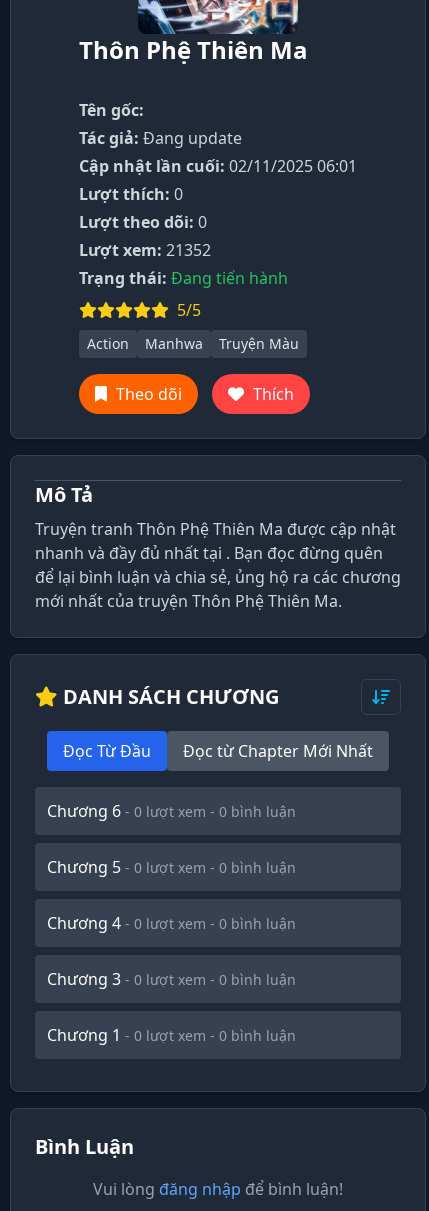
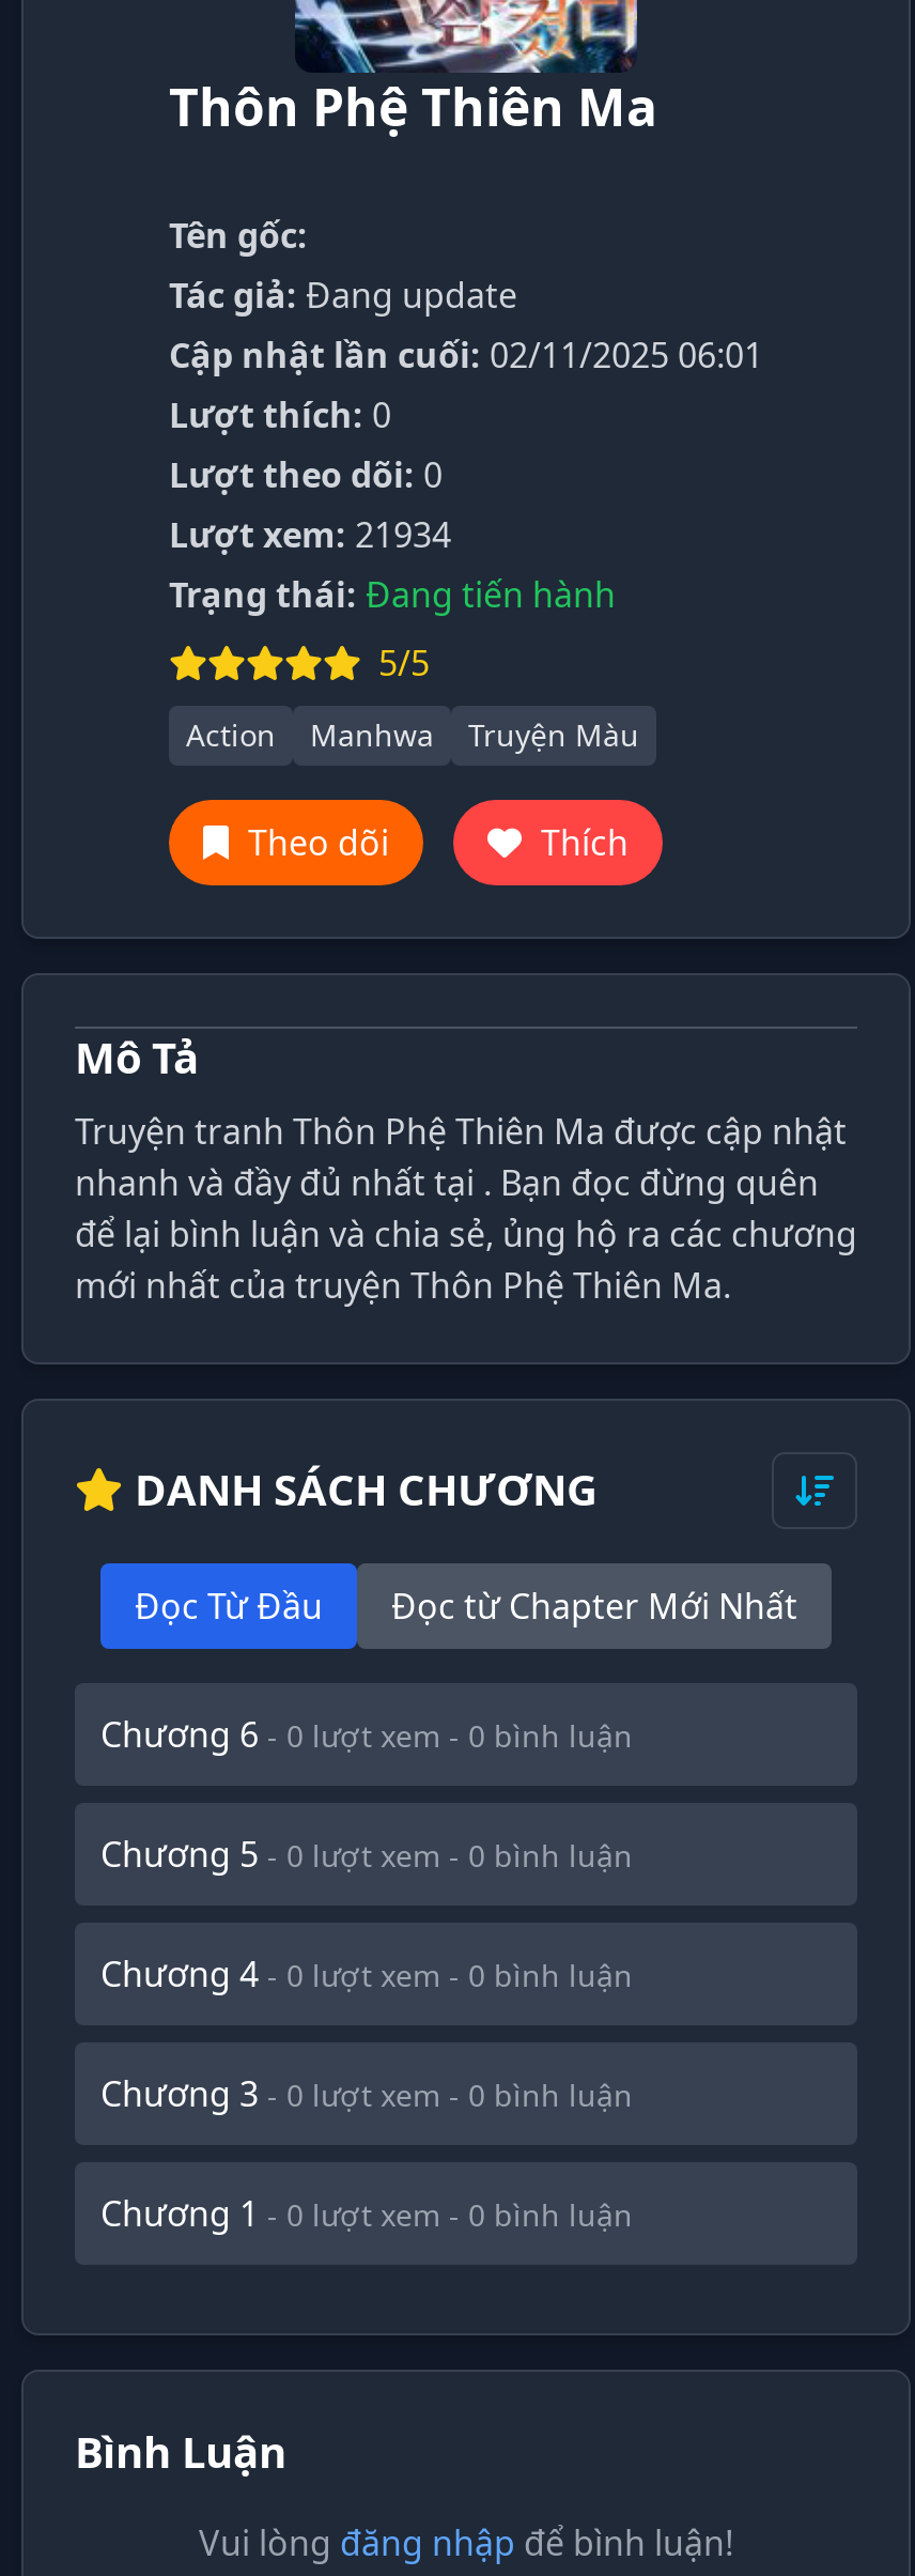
[79,239,211,261] Lượt xem: 21352 -> [169,511,451,558] Lượt xem: 21934

